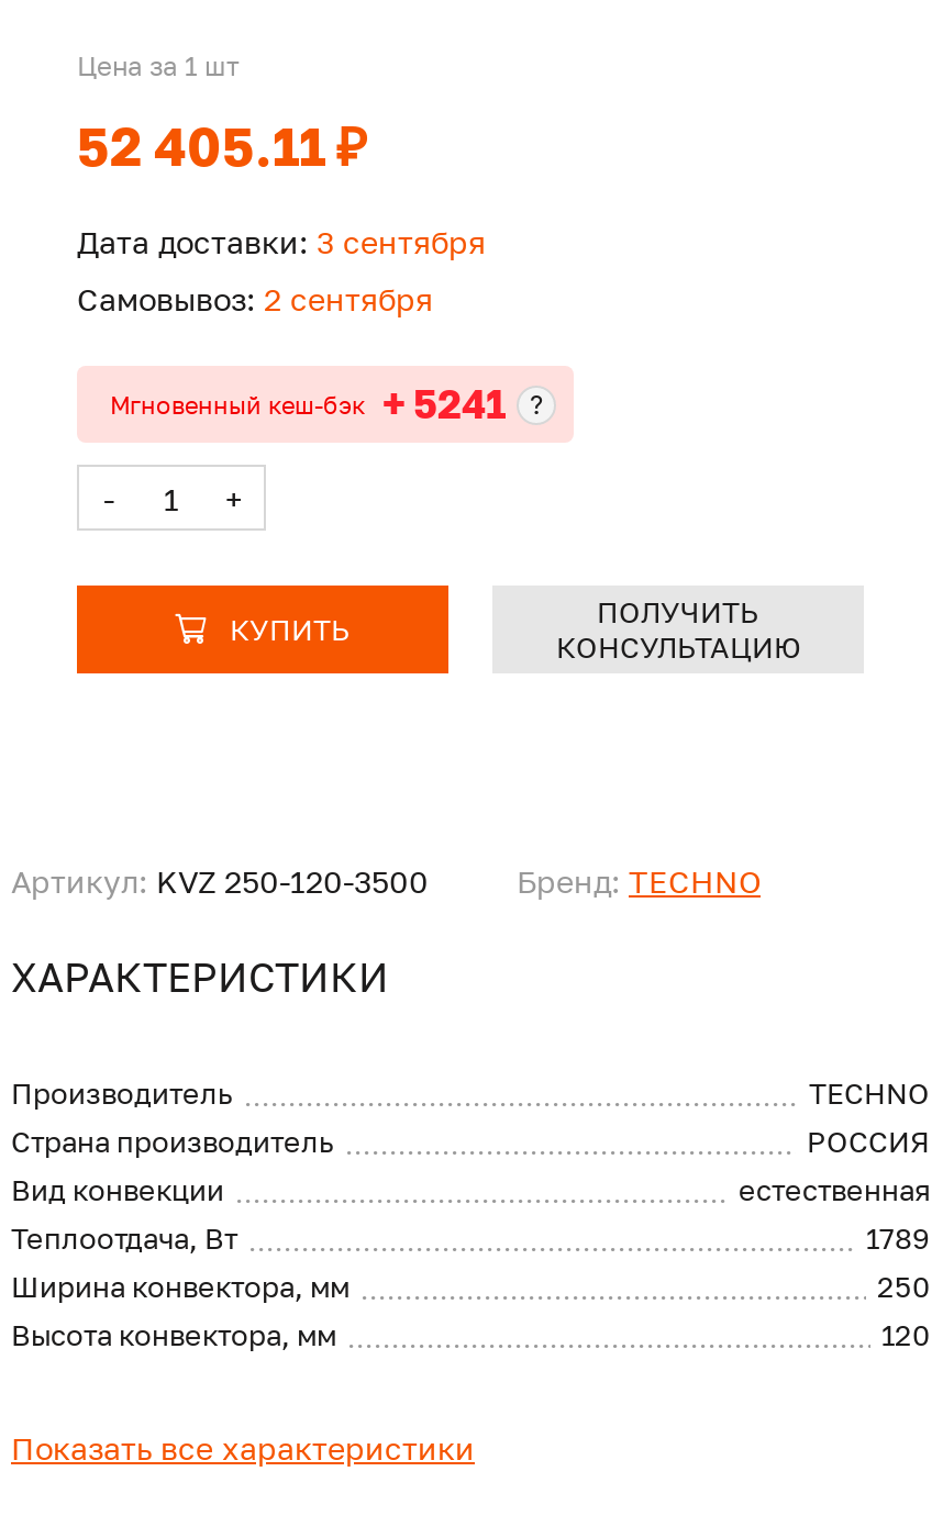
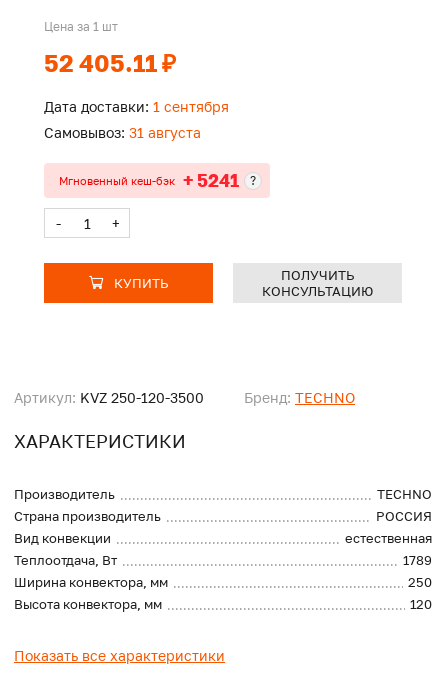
[77,224,486,261] Дата доставки: 3 сентября -> [44,98,229,115] Дата доставки: 1 сентября
[77,281,433,318] Самовывоз: 2 сентября -> [44,124,201,141] Самовывоз: 31 августа

